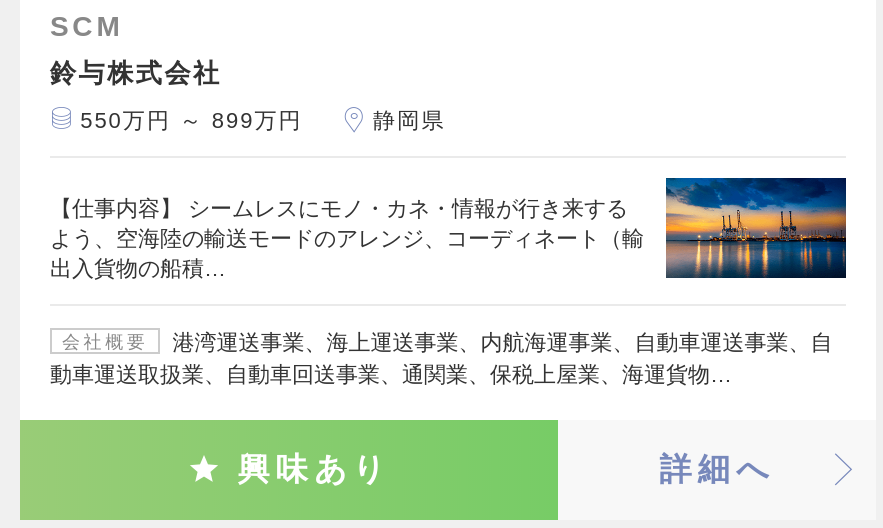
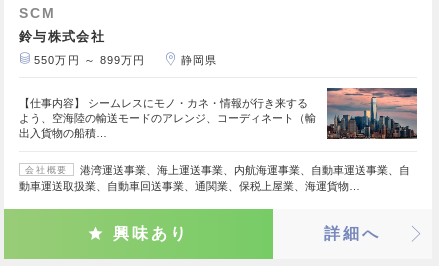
[664,176,848,280] [image] -> [326,87,418,140] [image]

